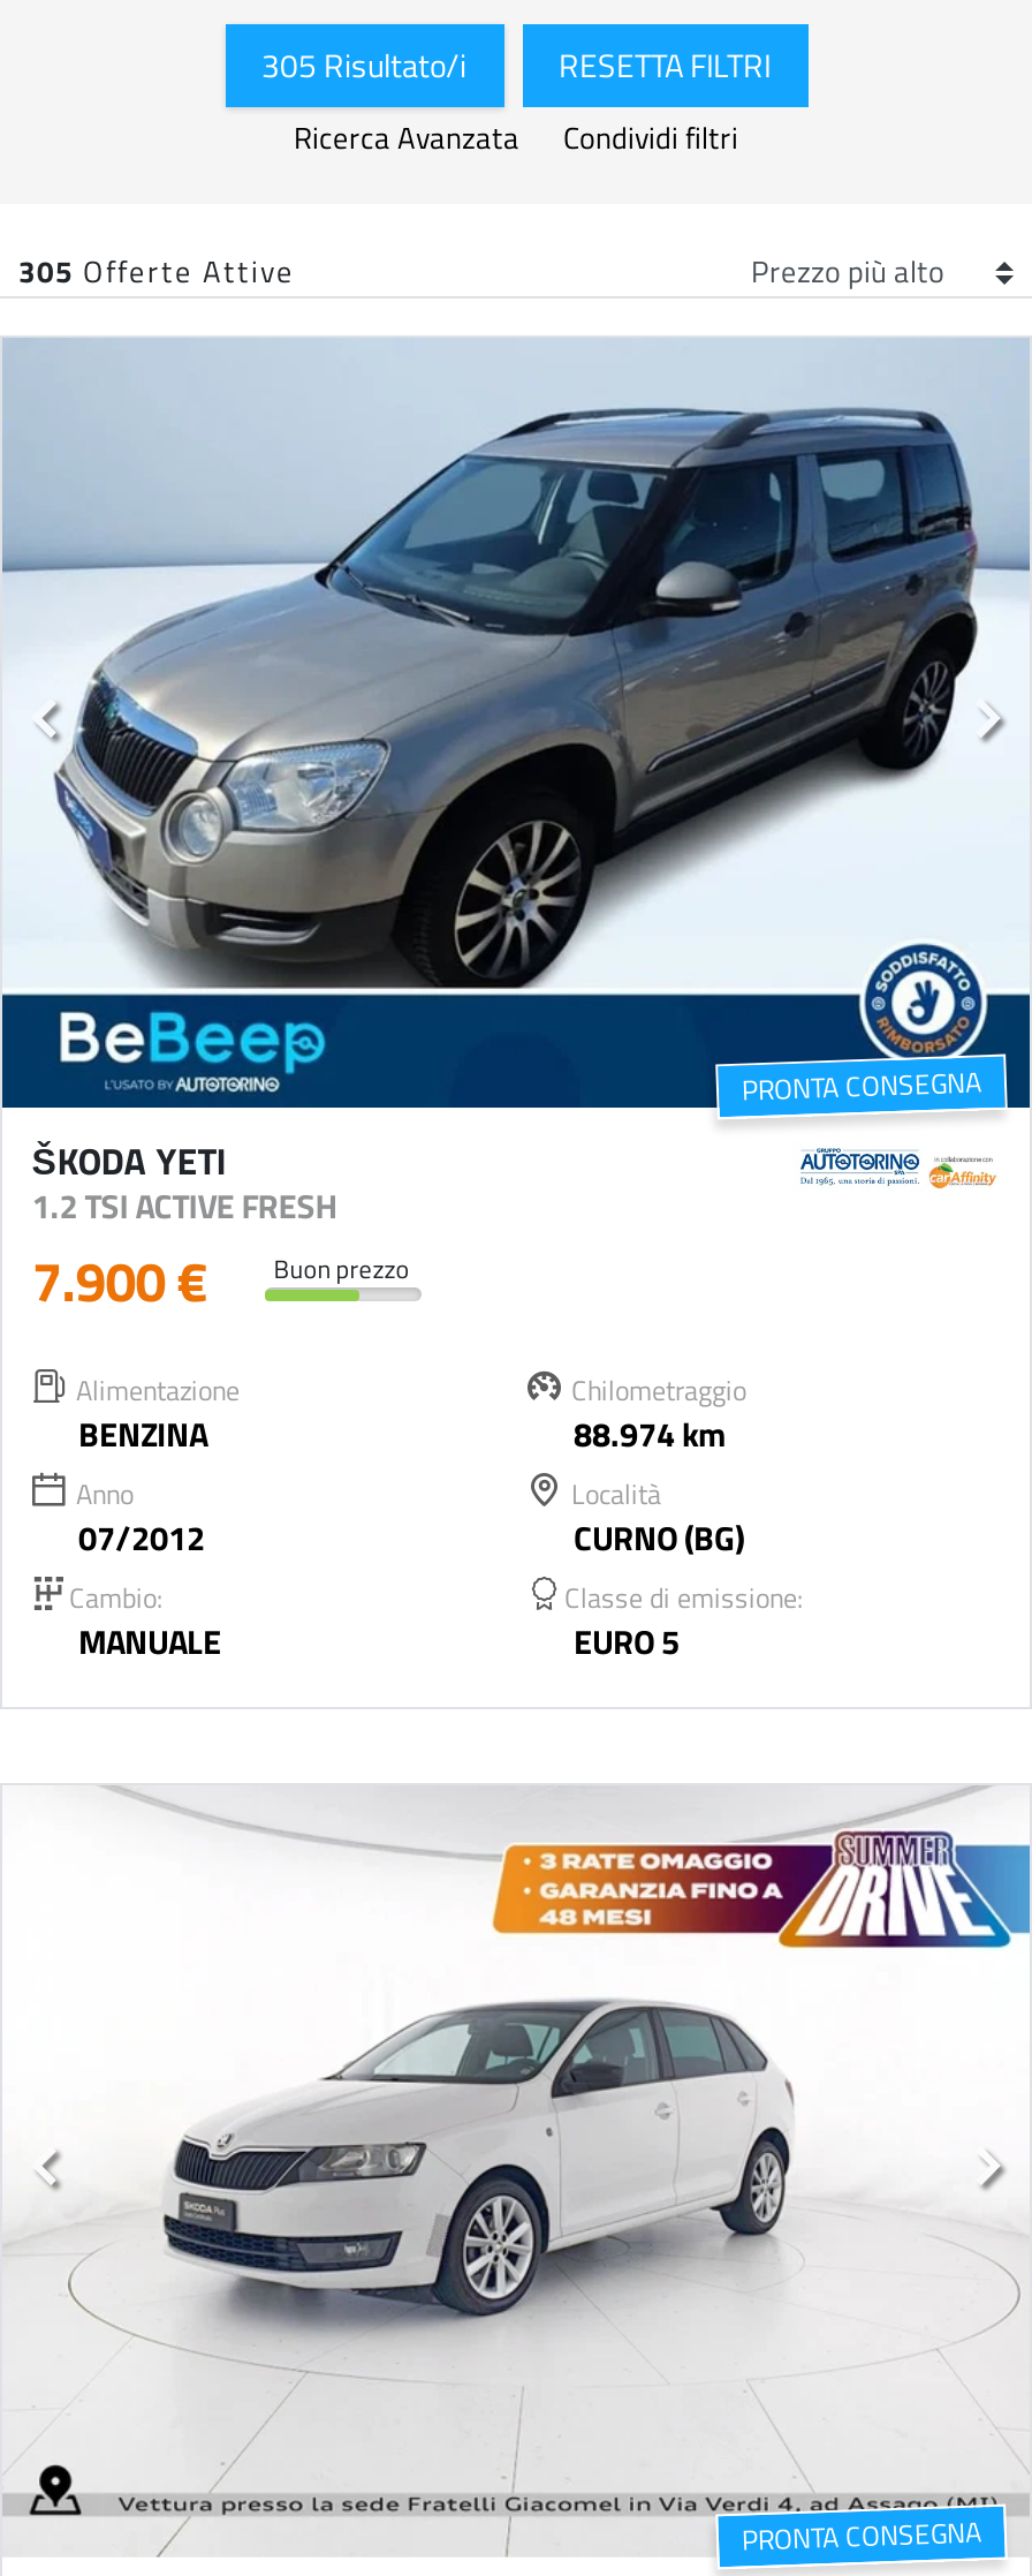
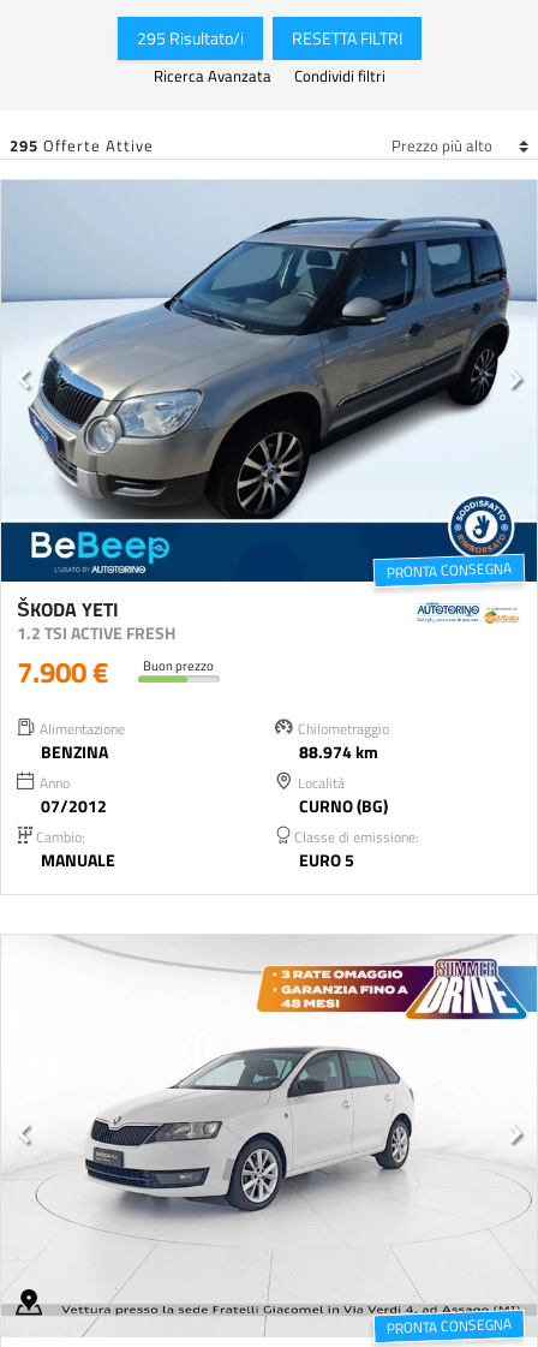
[261,44,466,87] 305 Risultato/i -> [136,27,243,50] 295 Risultato/i
[18,250,295,291] 305 Offerte Attive -> [10,134,154,156] 295 Offerte Attive

